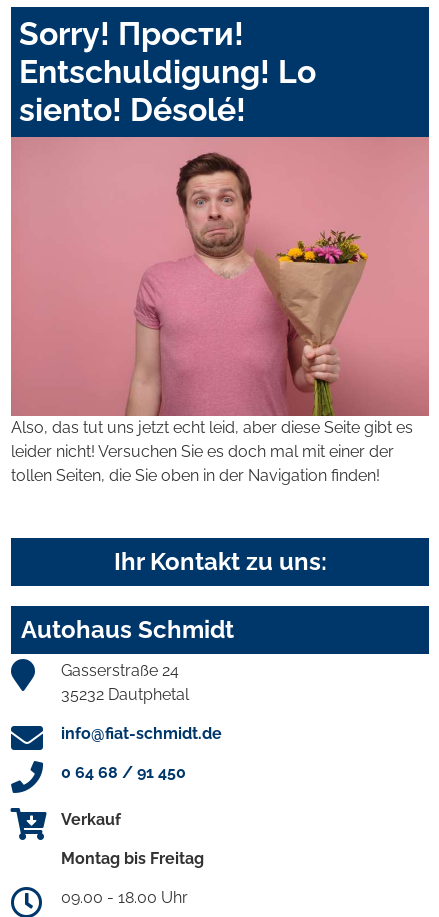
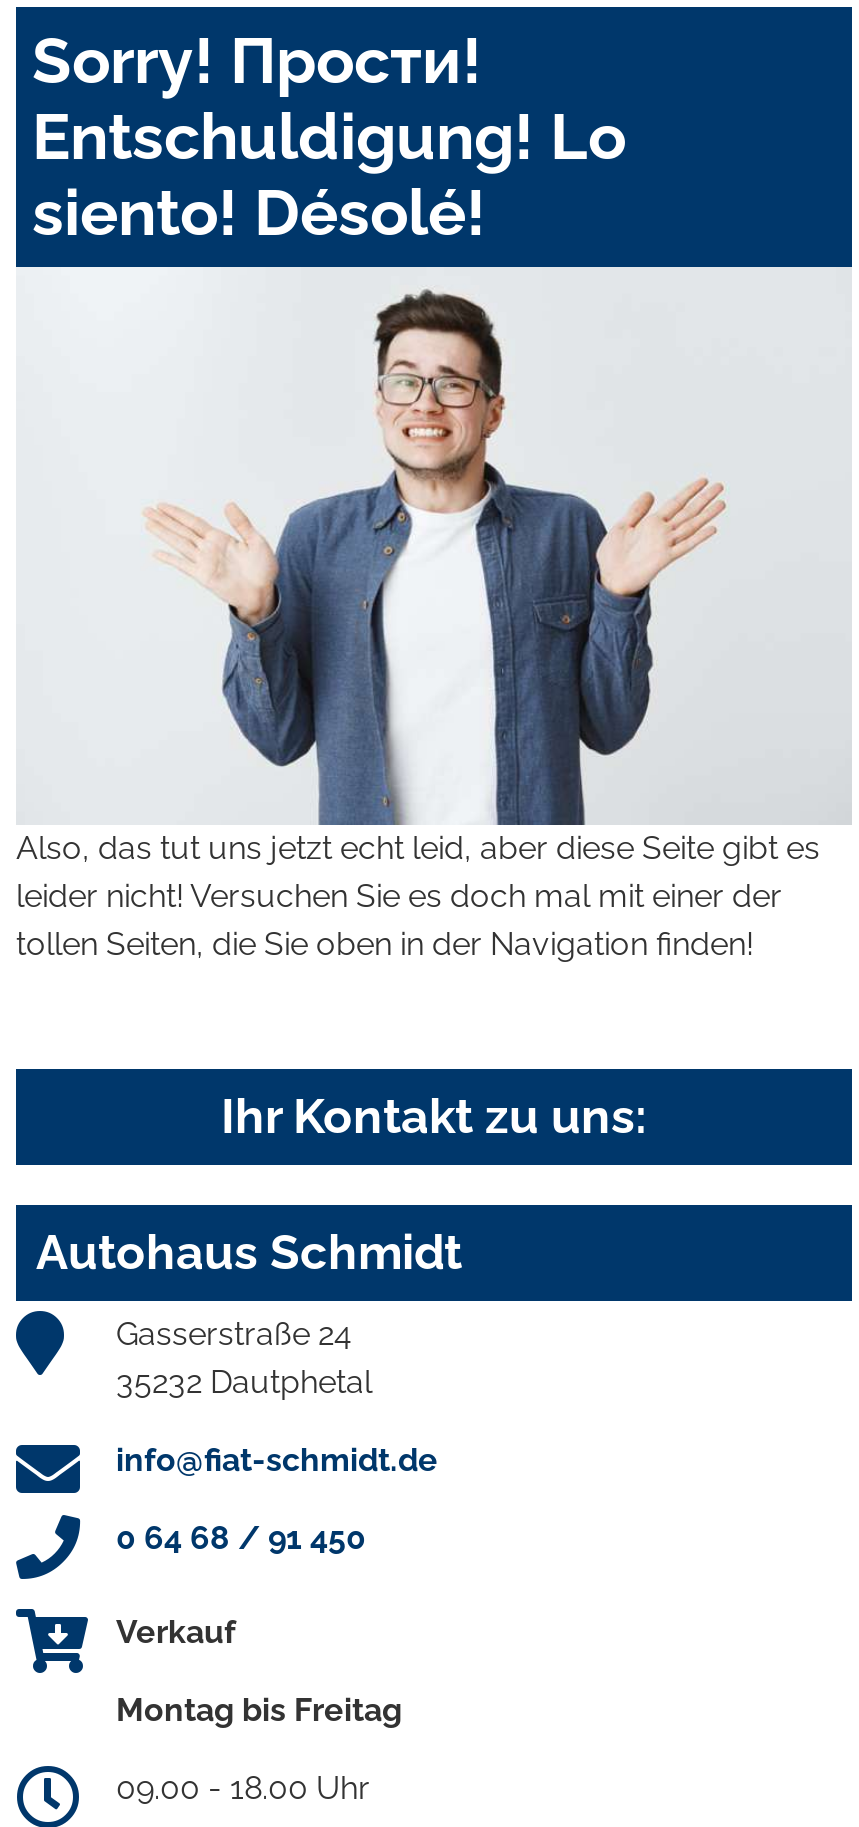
[11,136,429,416] [image] -> [18,265,850,823] [image]

